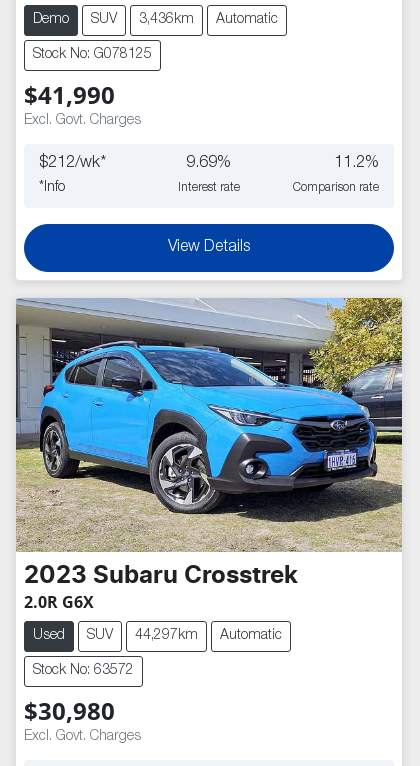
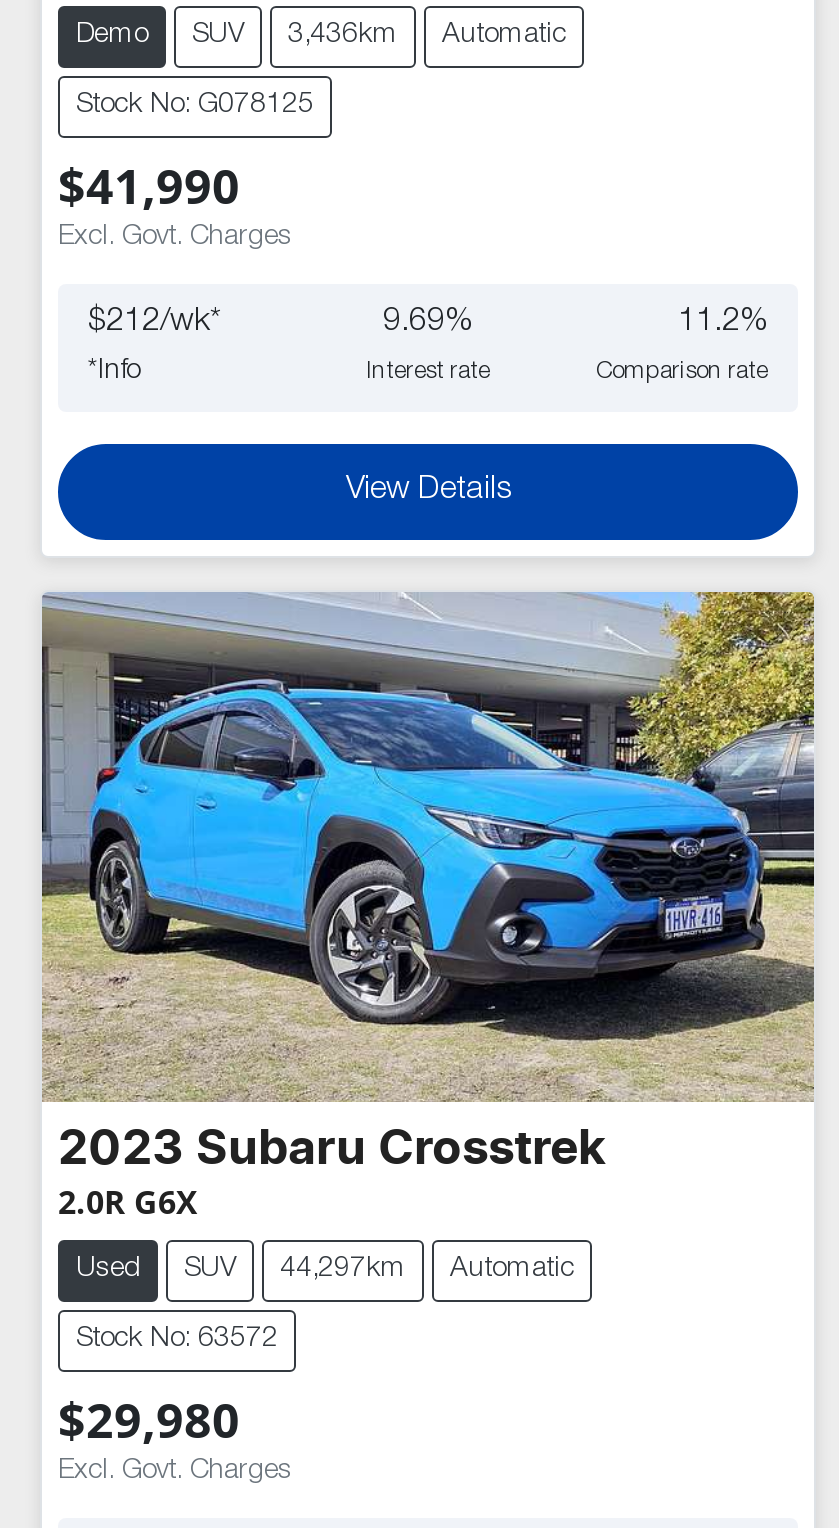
[24,694,115,727] $30,980 -> [58,1385,240,1451] $29,980

